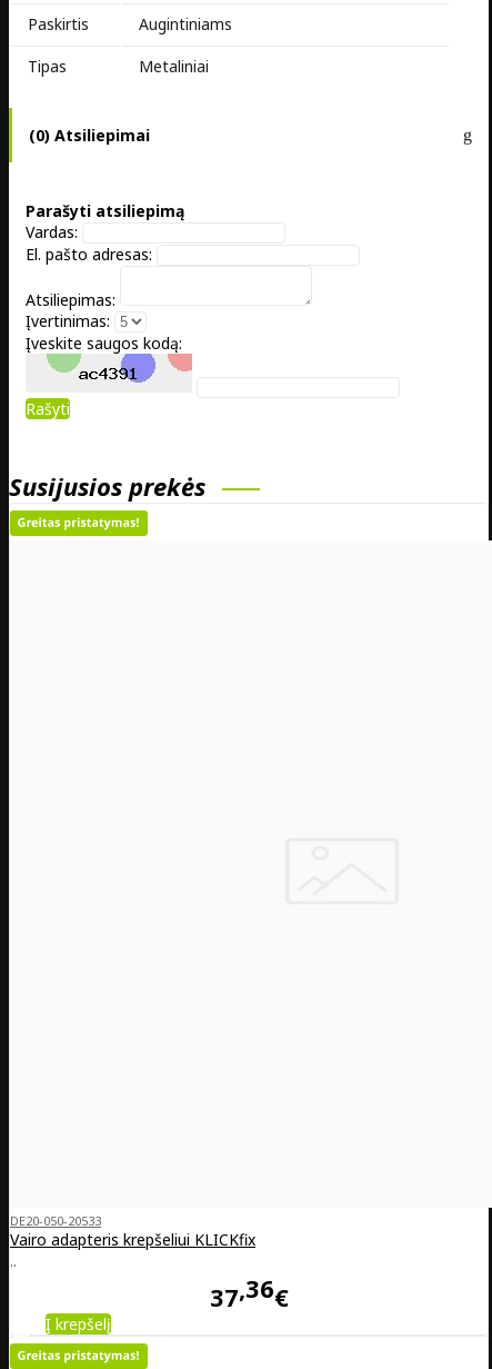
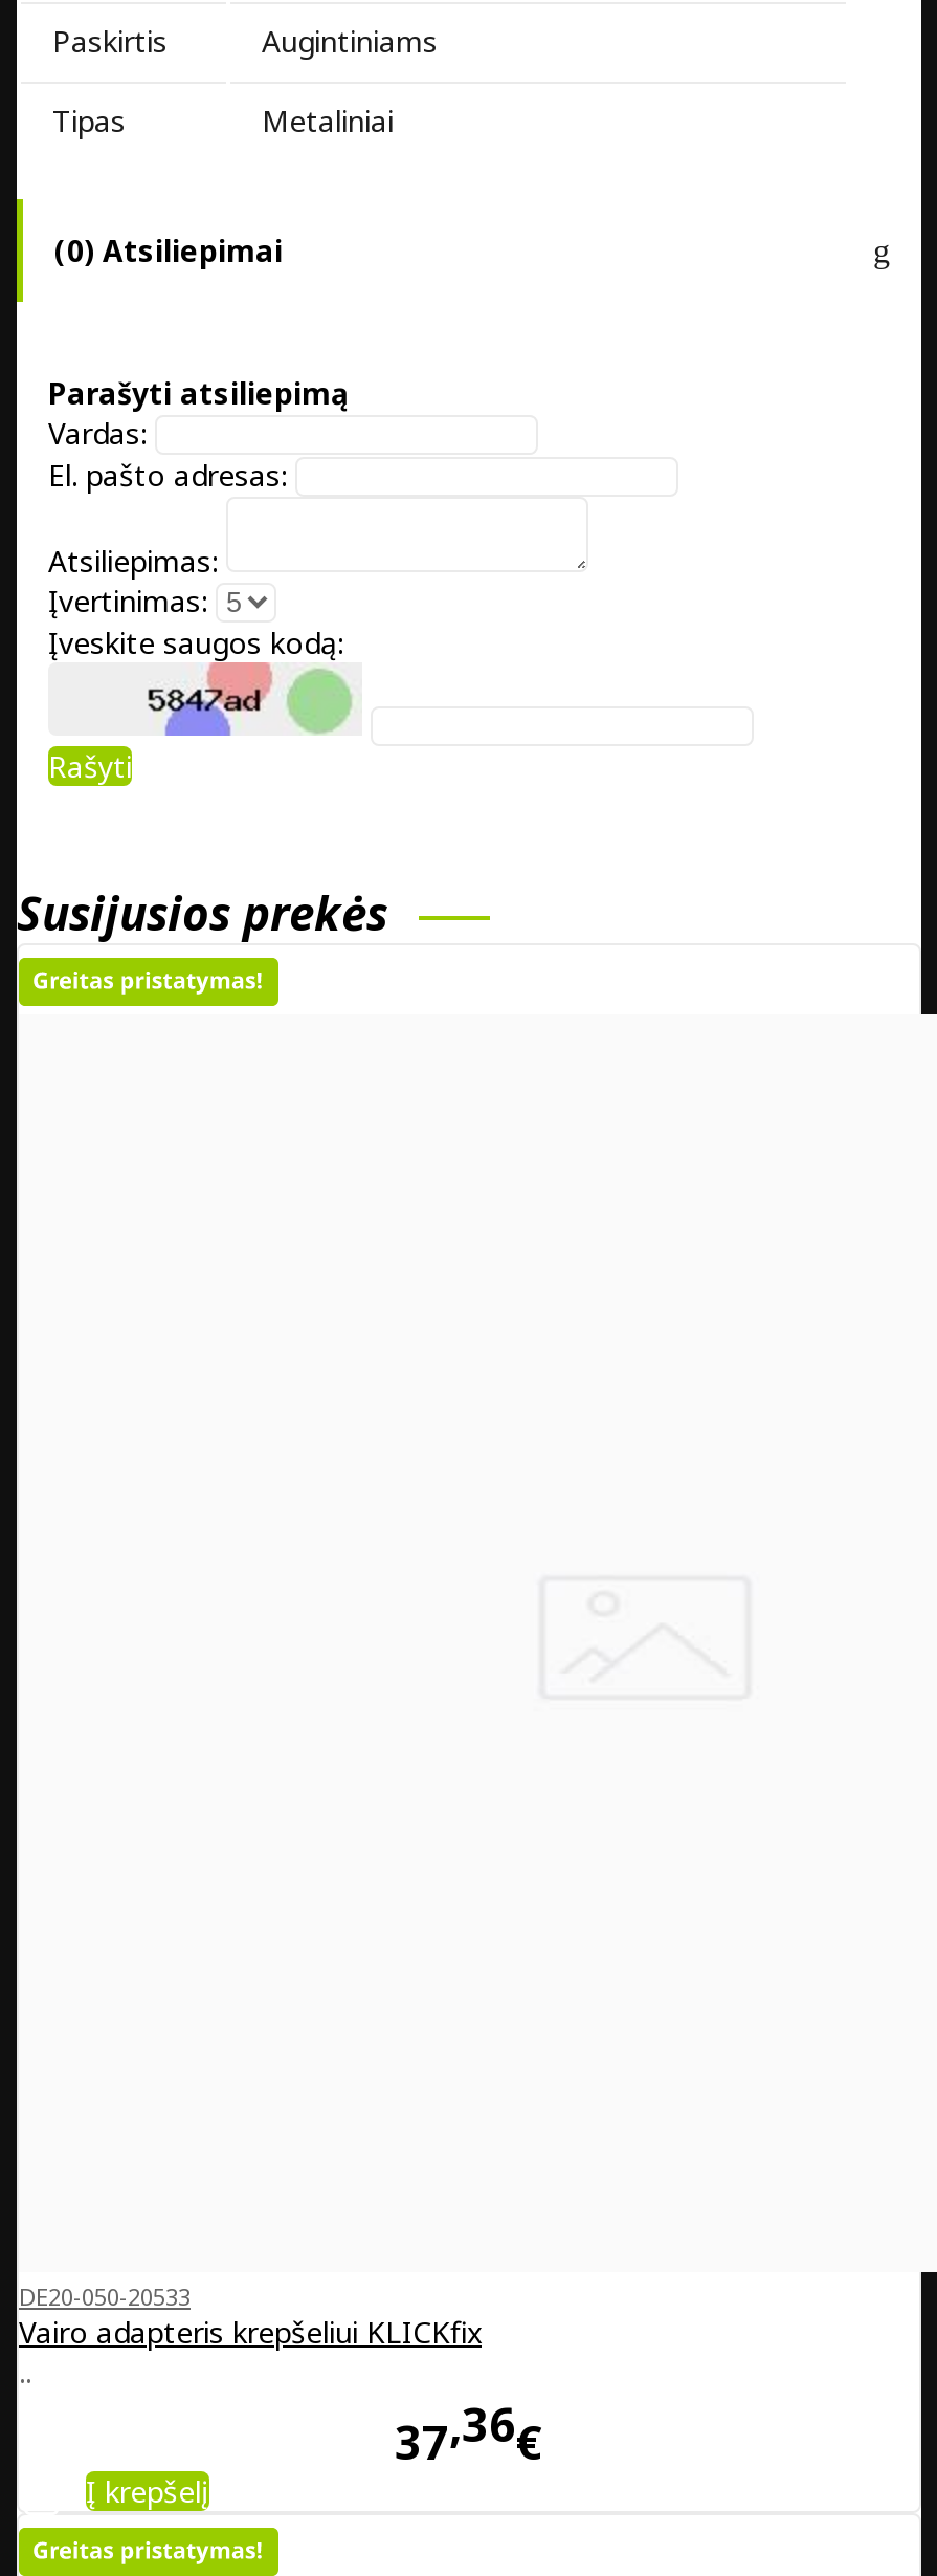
[47,354,192,391] [image] -> [90,664,360,736] [image]

